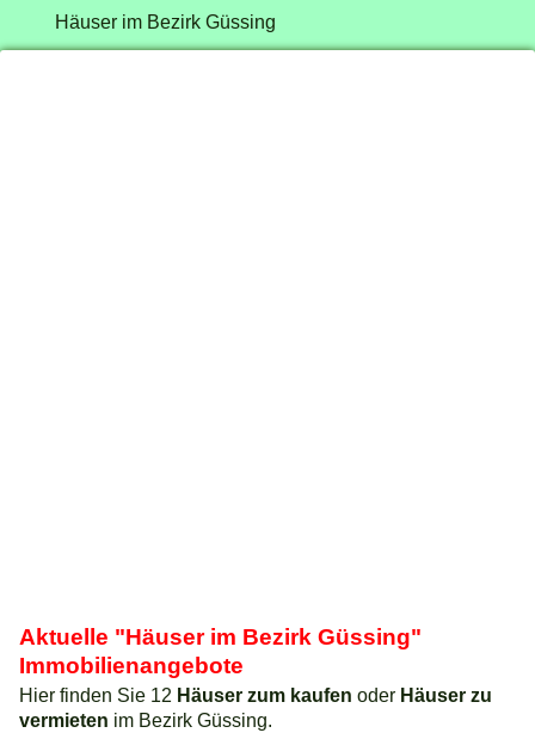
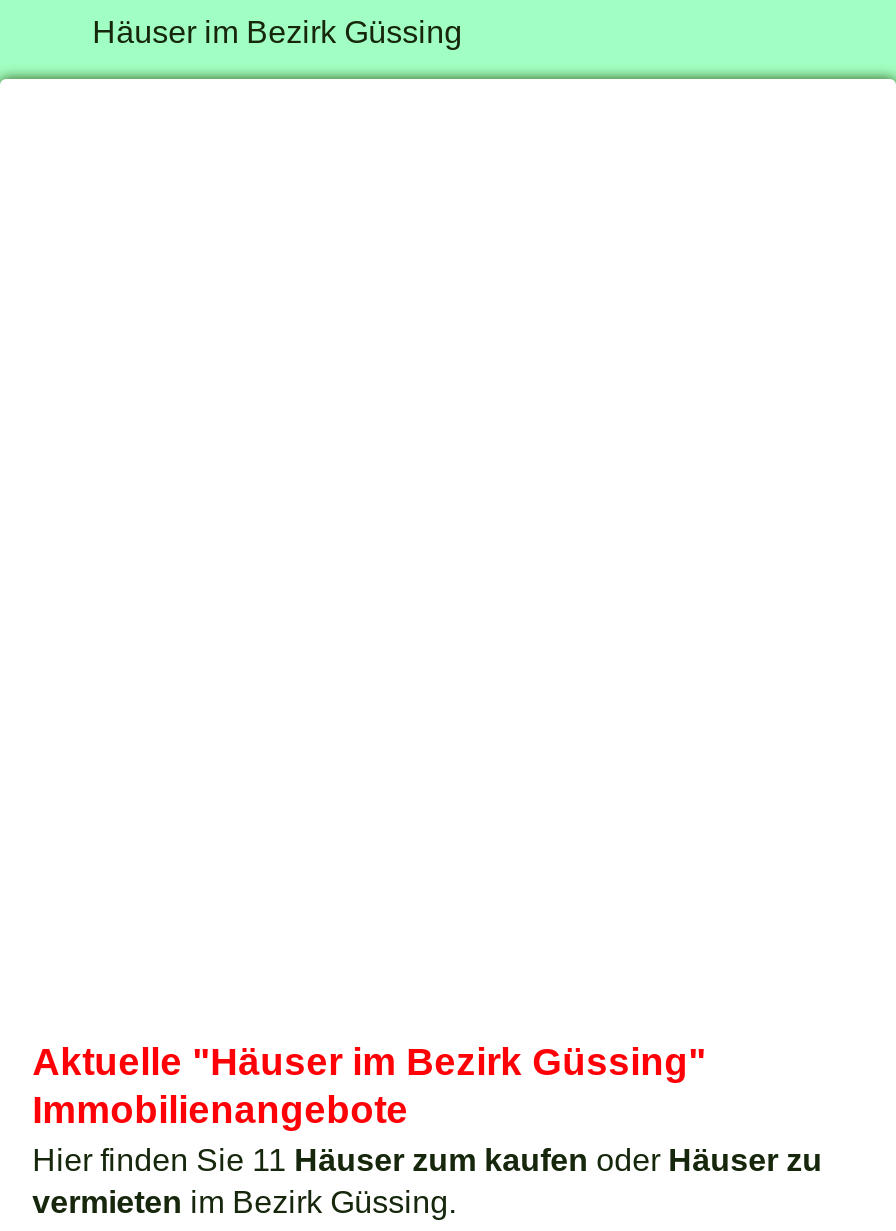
[19,684,492,705] Hier finden Sie 12 Häuser zum kaufen oder Häuser zu -> [32,1141,822,1177] Hier finden Sie 11 Häuser zum kaufen oder Häuser zu

